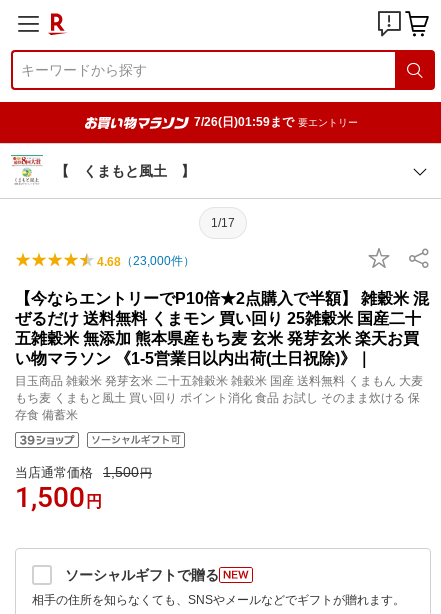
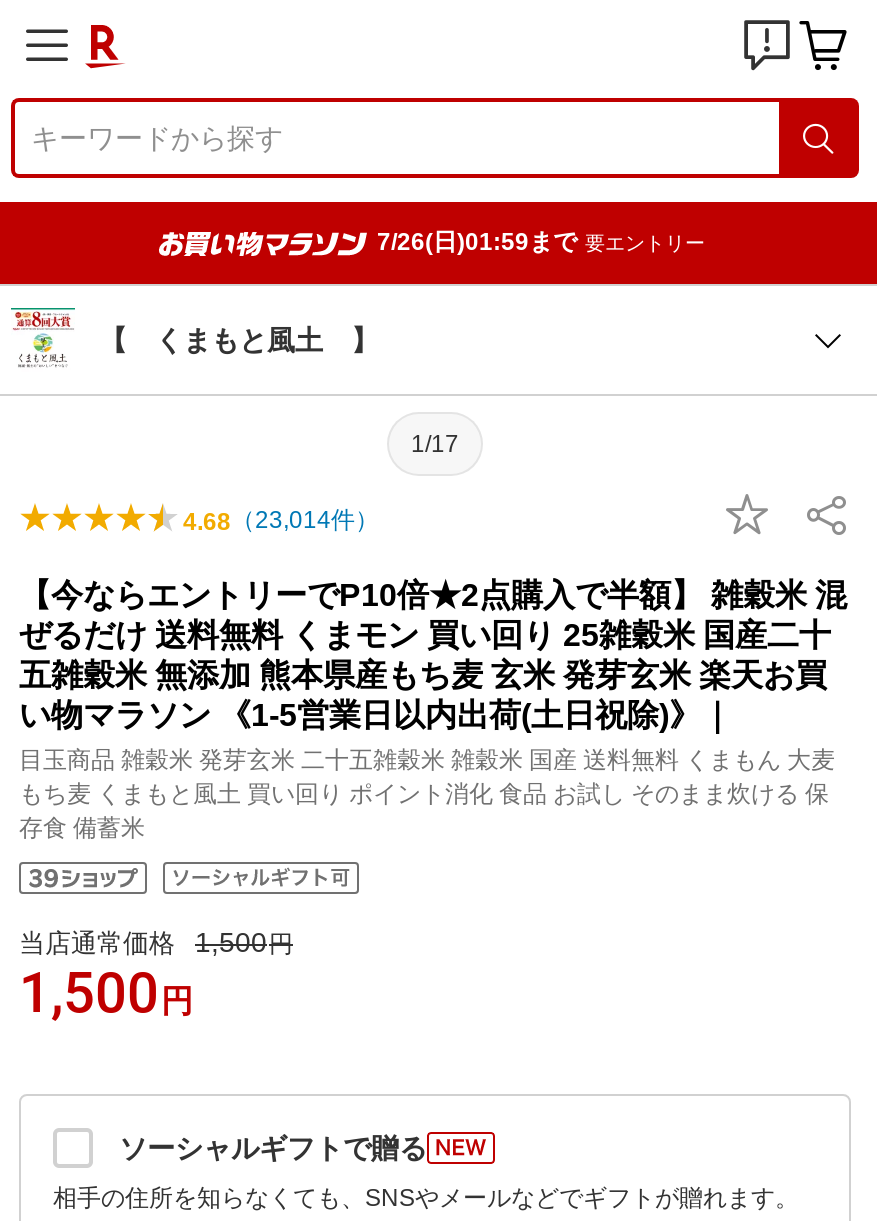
[97,254,195,269] 4.68（23,000件） -> [183,506,379,536] 4.68（23,014件）

